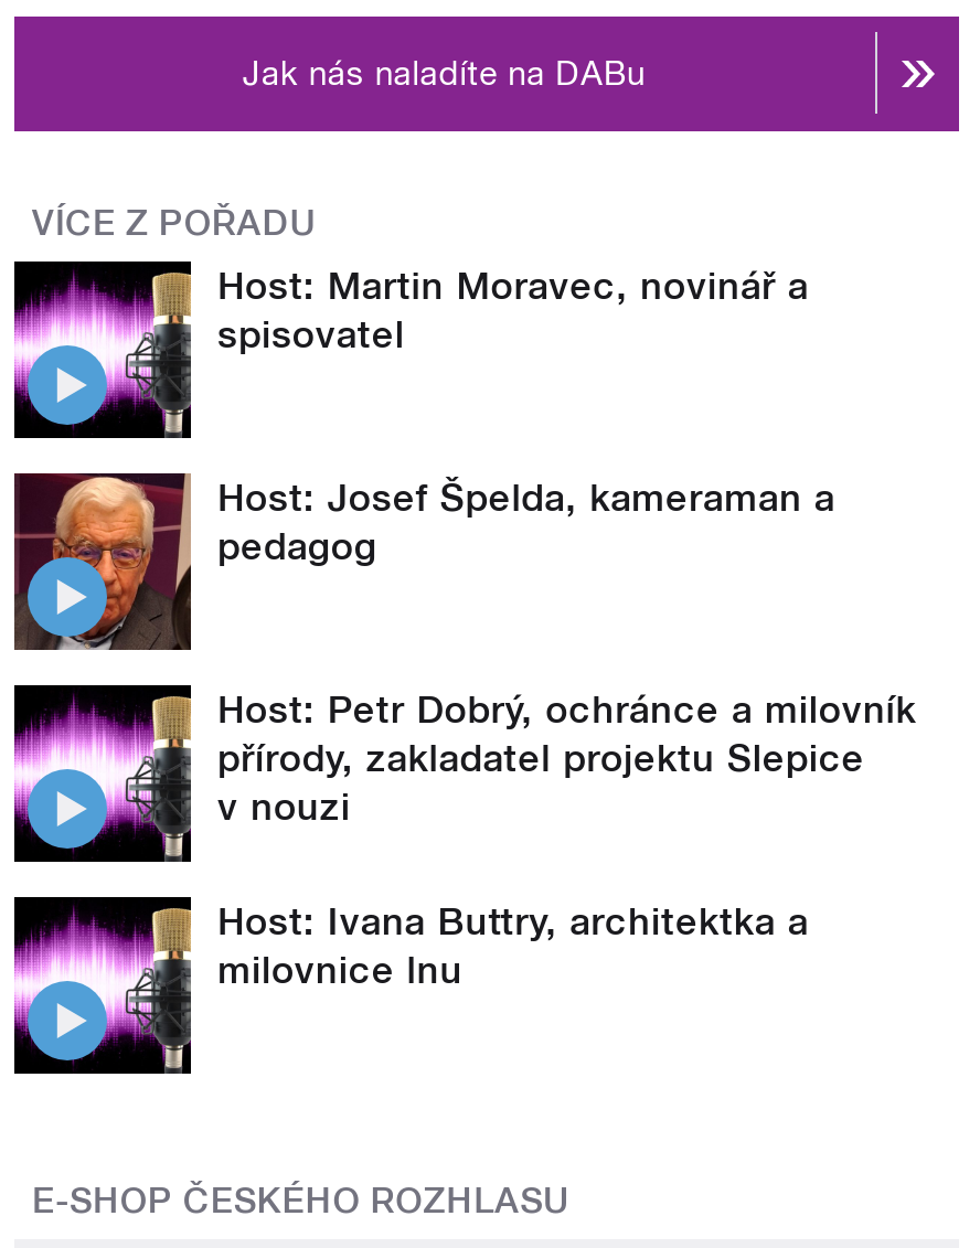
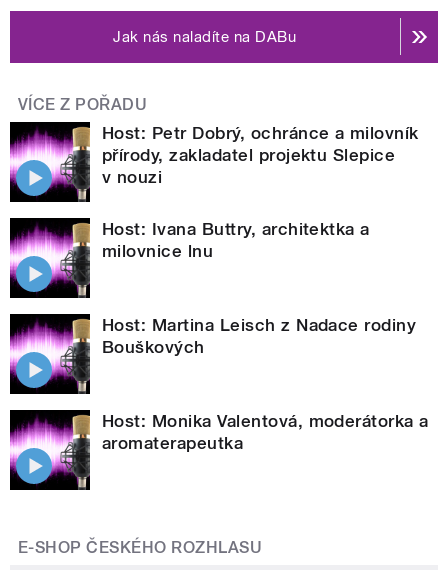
[217,264,809,356] Host: Martin Moravec, novinář a | spisovatel -> none
[12,471,835,650] [image] | Host: Josef Špelda, kameraman a | pedagog -> none
moved [10,687,917,992] -> [8,123,419,261]: [image] | Host: Petr Dobrý, ochránce a milovník | přírody, zakladatel projektu Slepice | v nouzi | Host: Ivana Buttry, architektka a | milovnice lnu
none -> [102,315,416,357] Host: Martina Leisch z Nadace rodiny | Bouškových
none -> [102,411,429,453] Host: Monika Valentová, moderátorka a | aromaterapeutka

